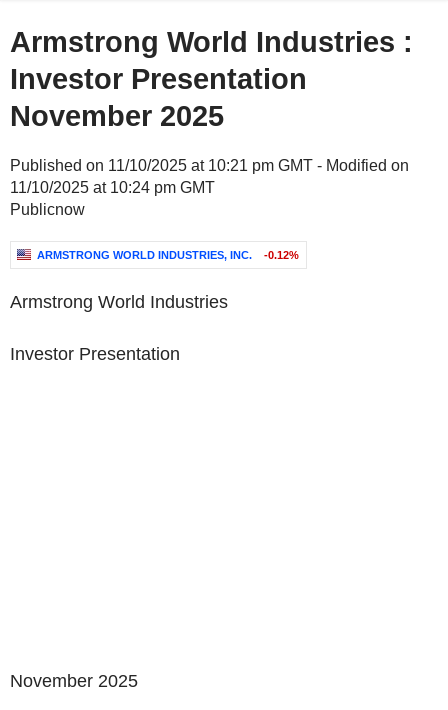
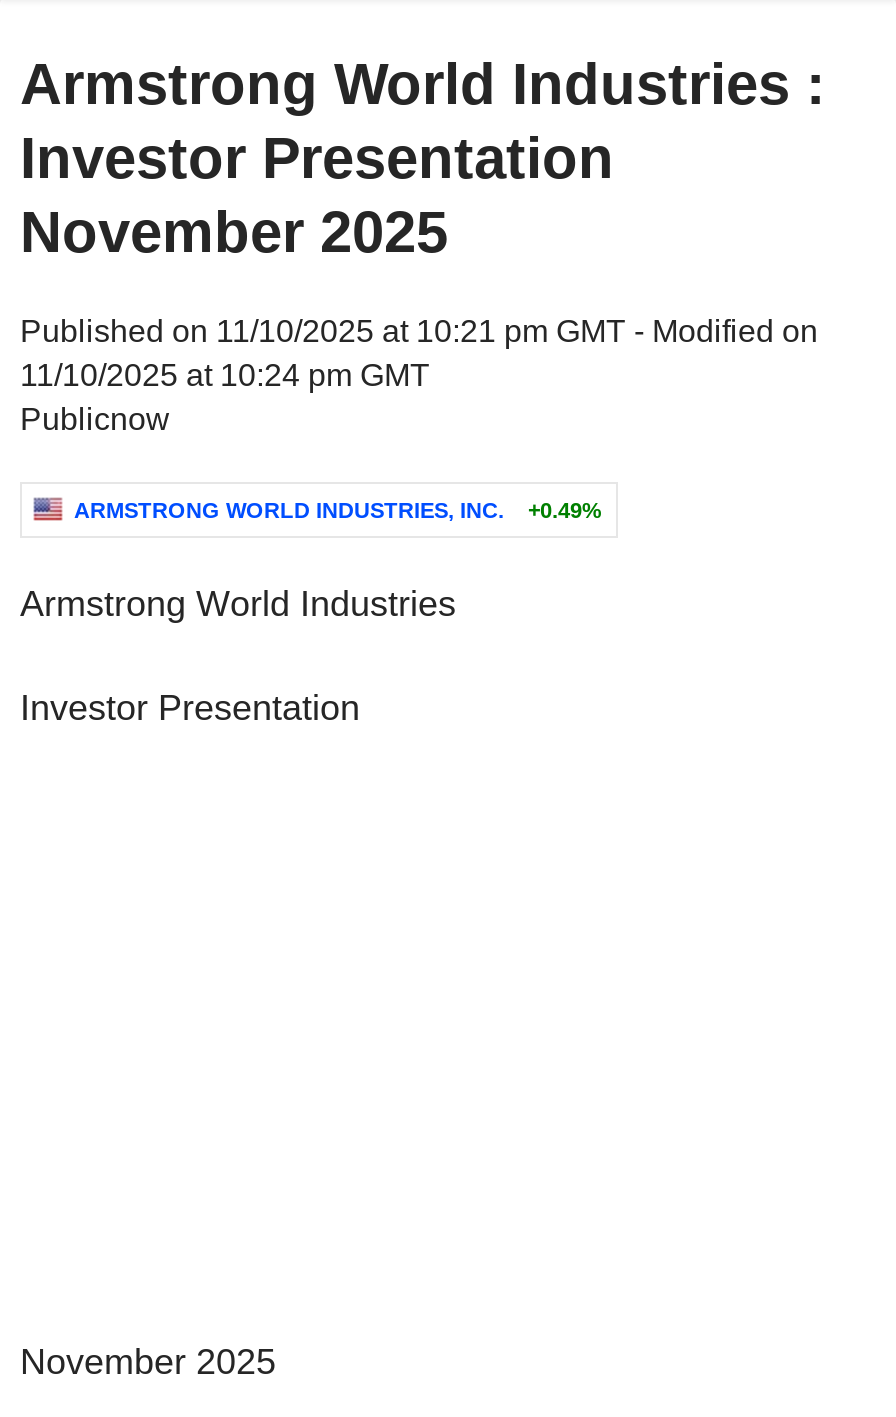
[37,249,299,261] ARMSTRONG WORLD INDUSTRIES, INC. -0.12% -> [74,498,602,522] ARMSTRONG WORLD INDUSTRIES, INC. +0.49%

